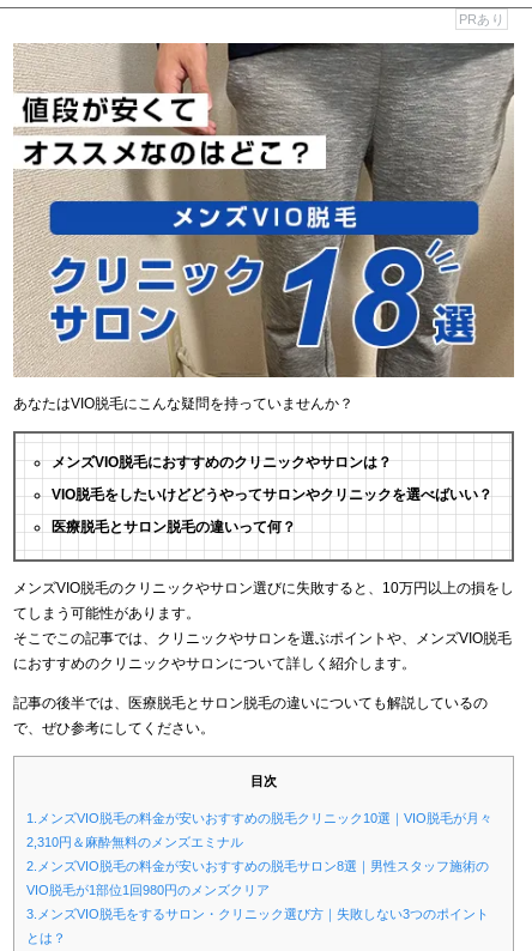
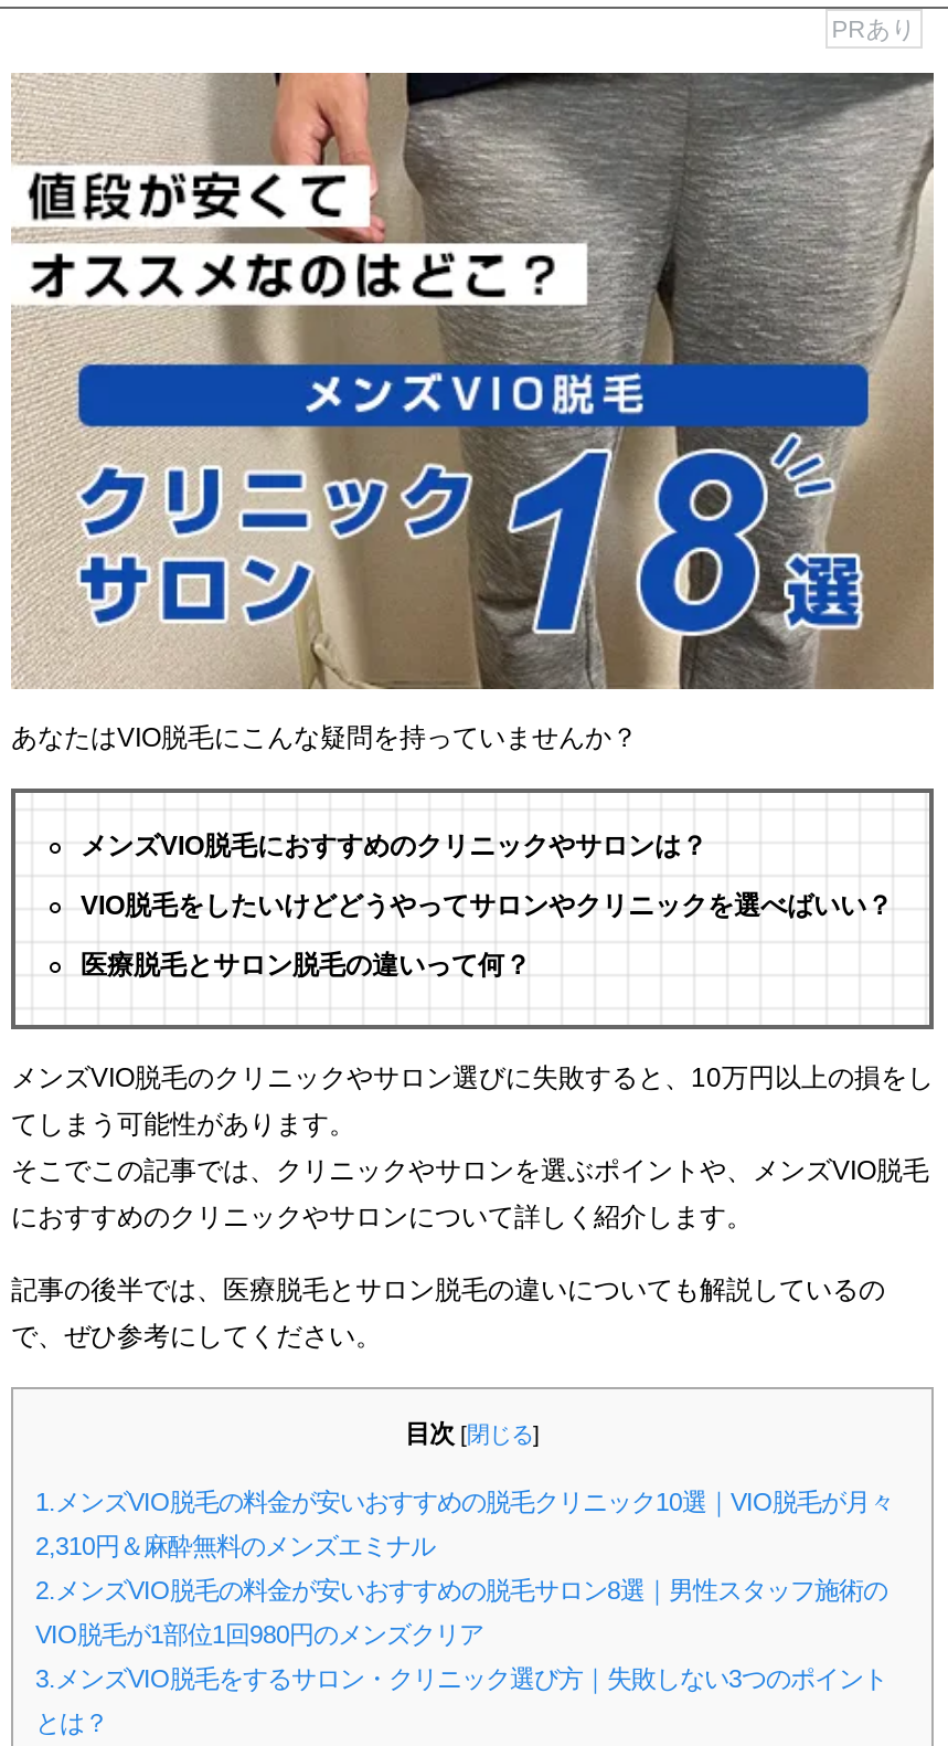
[250,773,277,788] 目次 -> [405,1420,540,1446] 目次 [閉じる]

